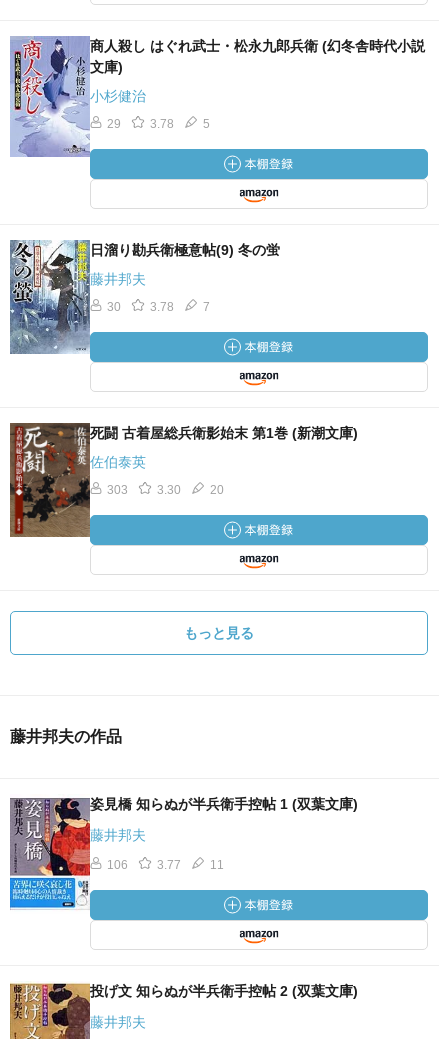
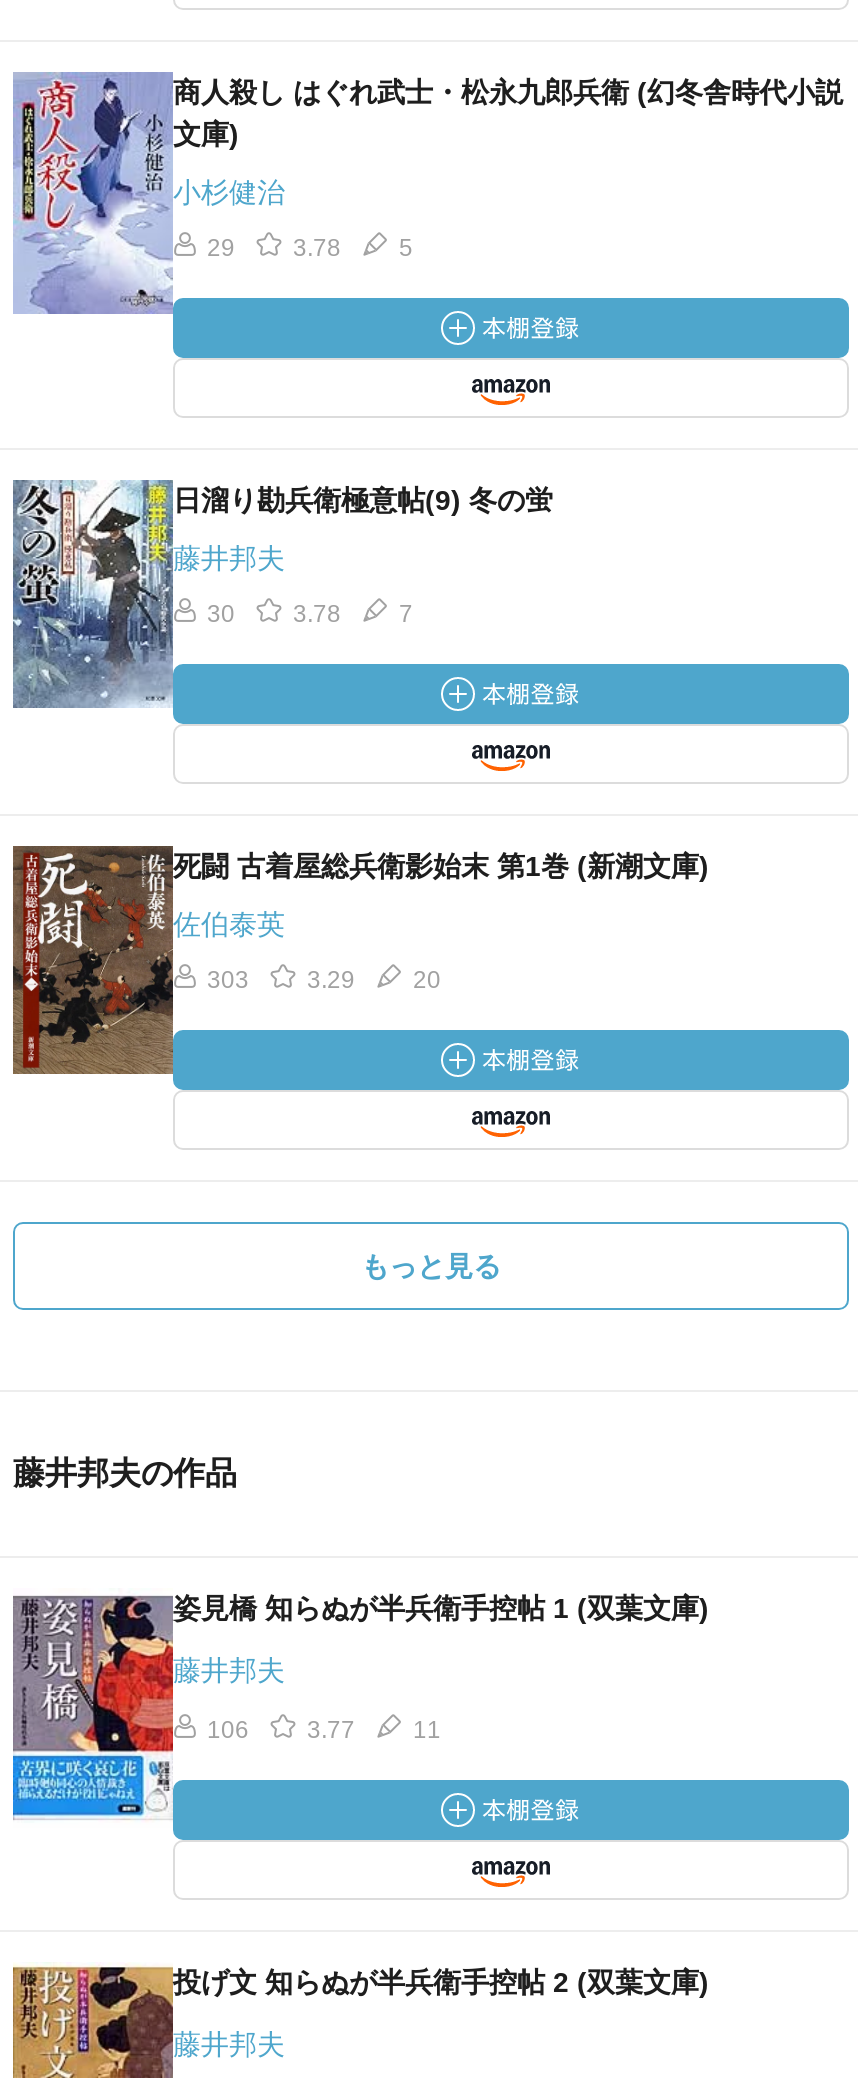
[157,483,181,497] 3.30 -> [307,966,355,994] 3.29

